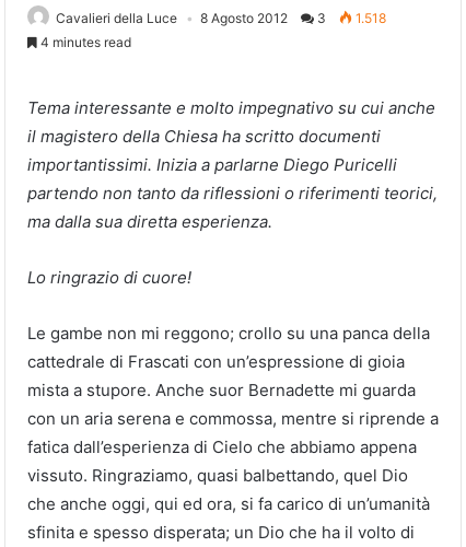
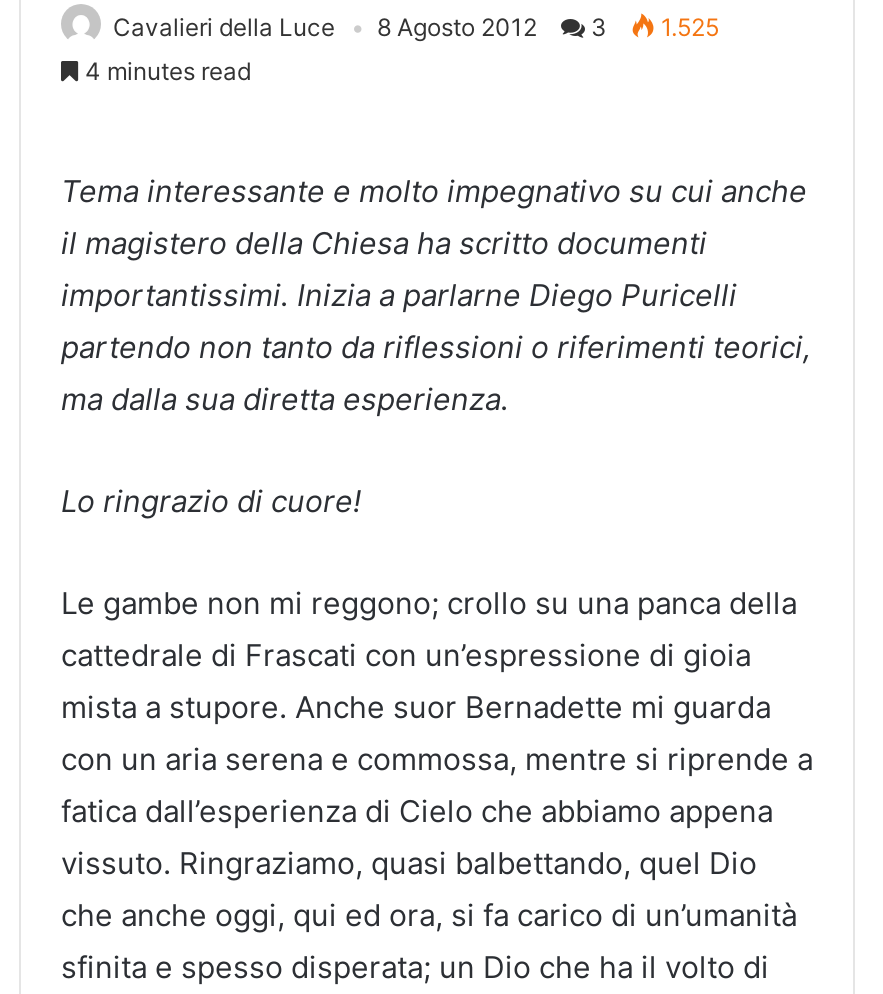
[56,10,386,26] Cavalieri della Luce 8 Agosto 2012 3 1.518 -> [113,12,719,42] Cavalieri della Luce 8 Agosto 2012 3 1.525

